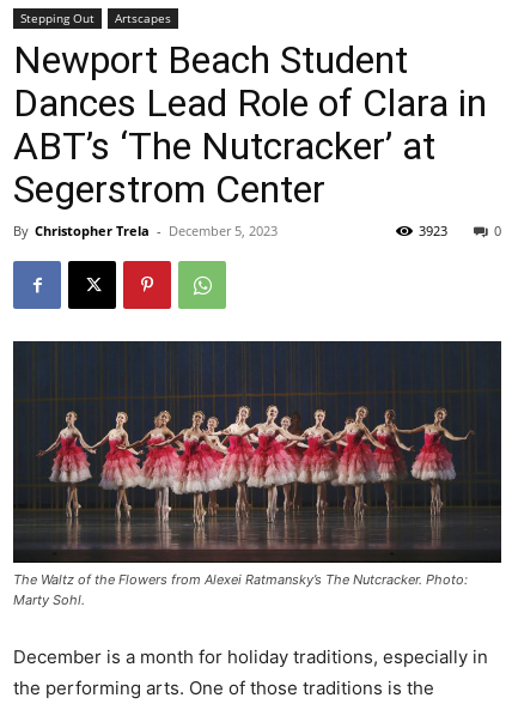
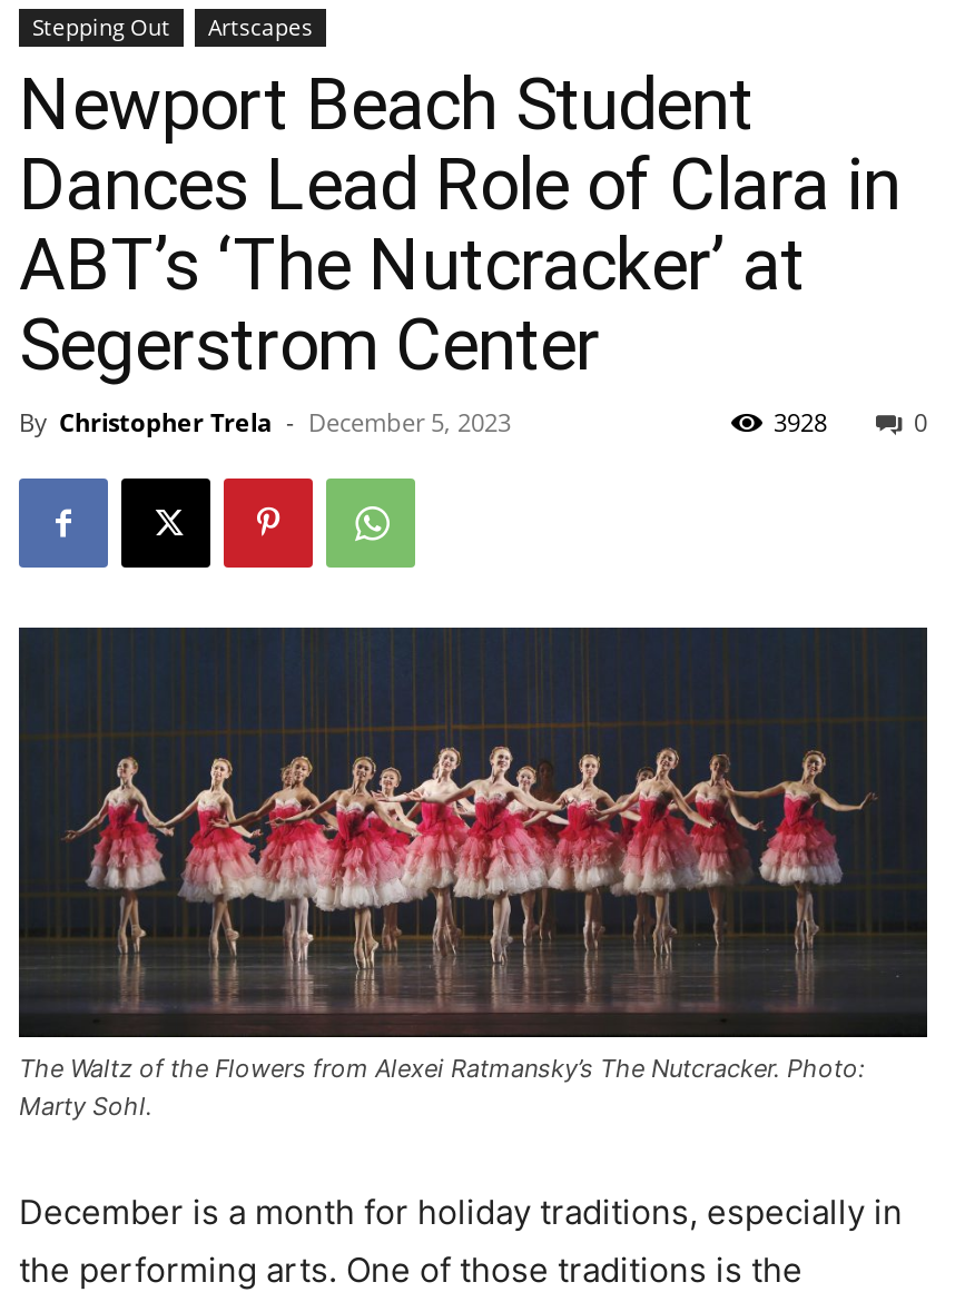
[419,221,447,239] 3923 -> [774,405,827,438] 3928

